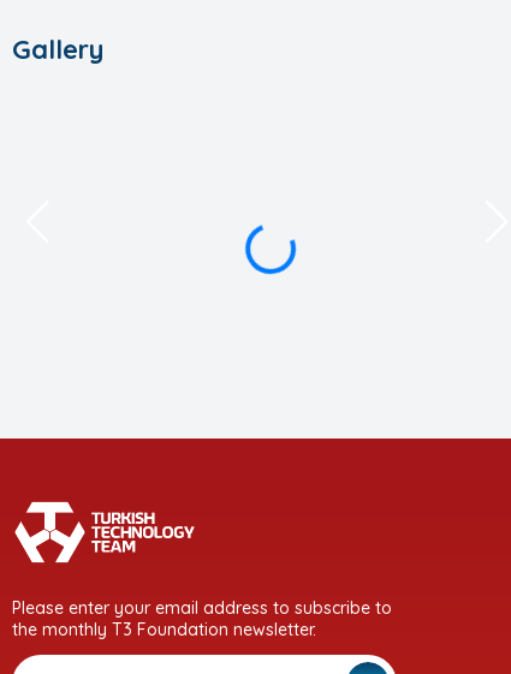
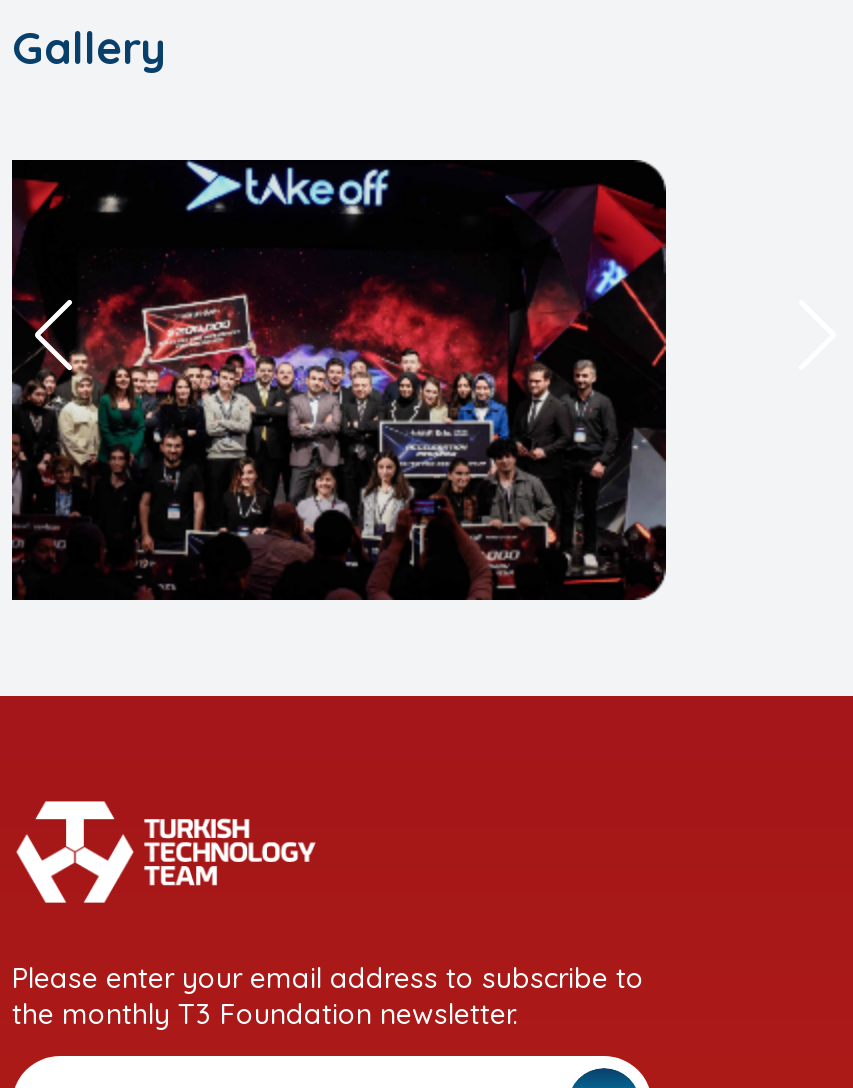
none -> [10,158,668,602] [image]

